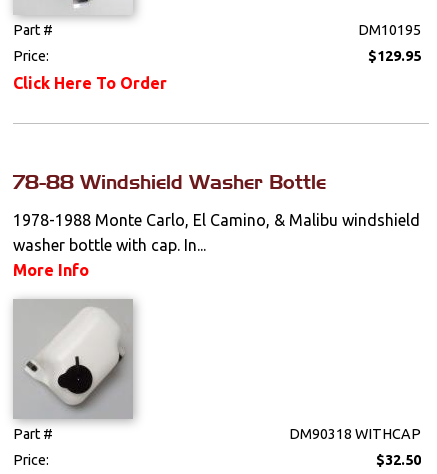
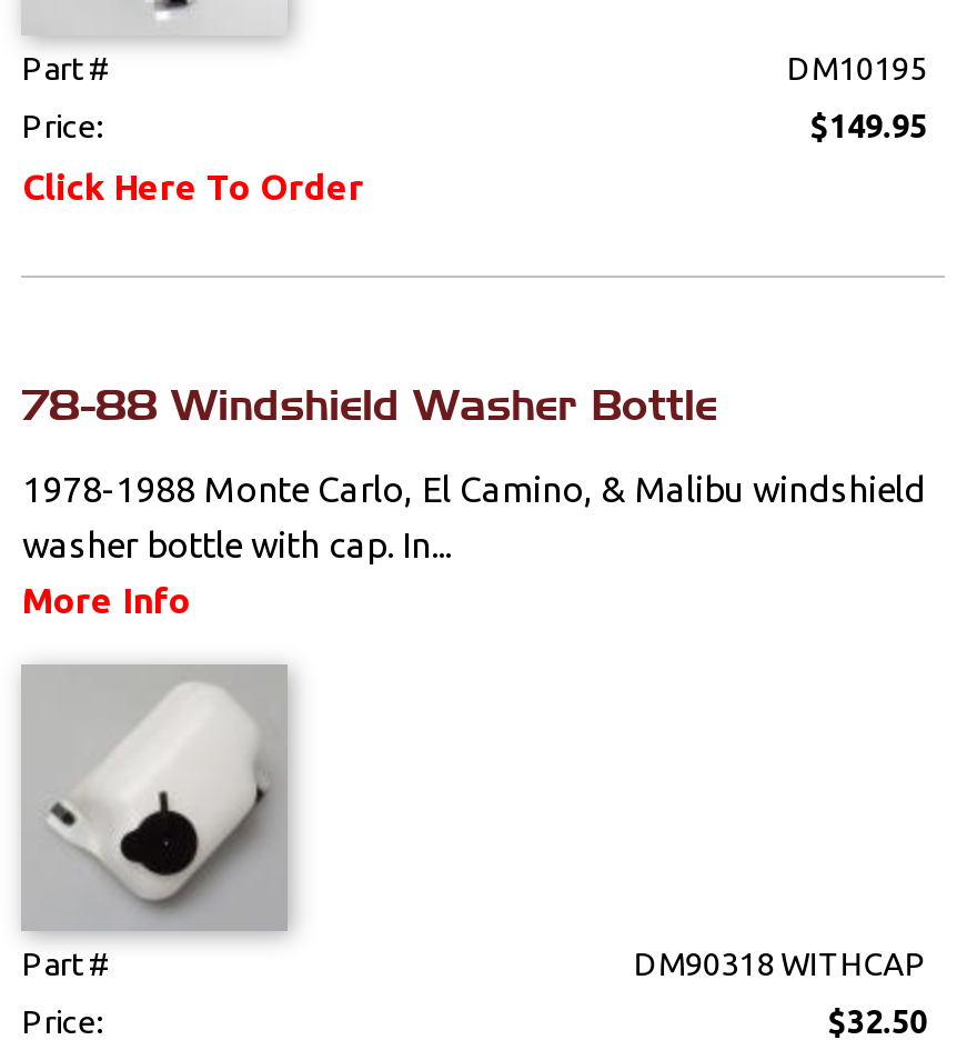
[368,48,421,64] $129.95 -> [810,108,927,143] $149.95

